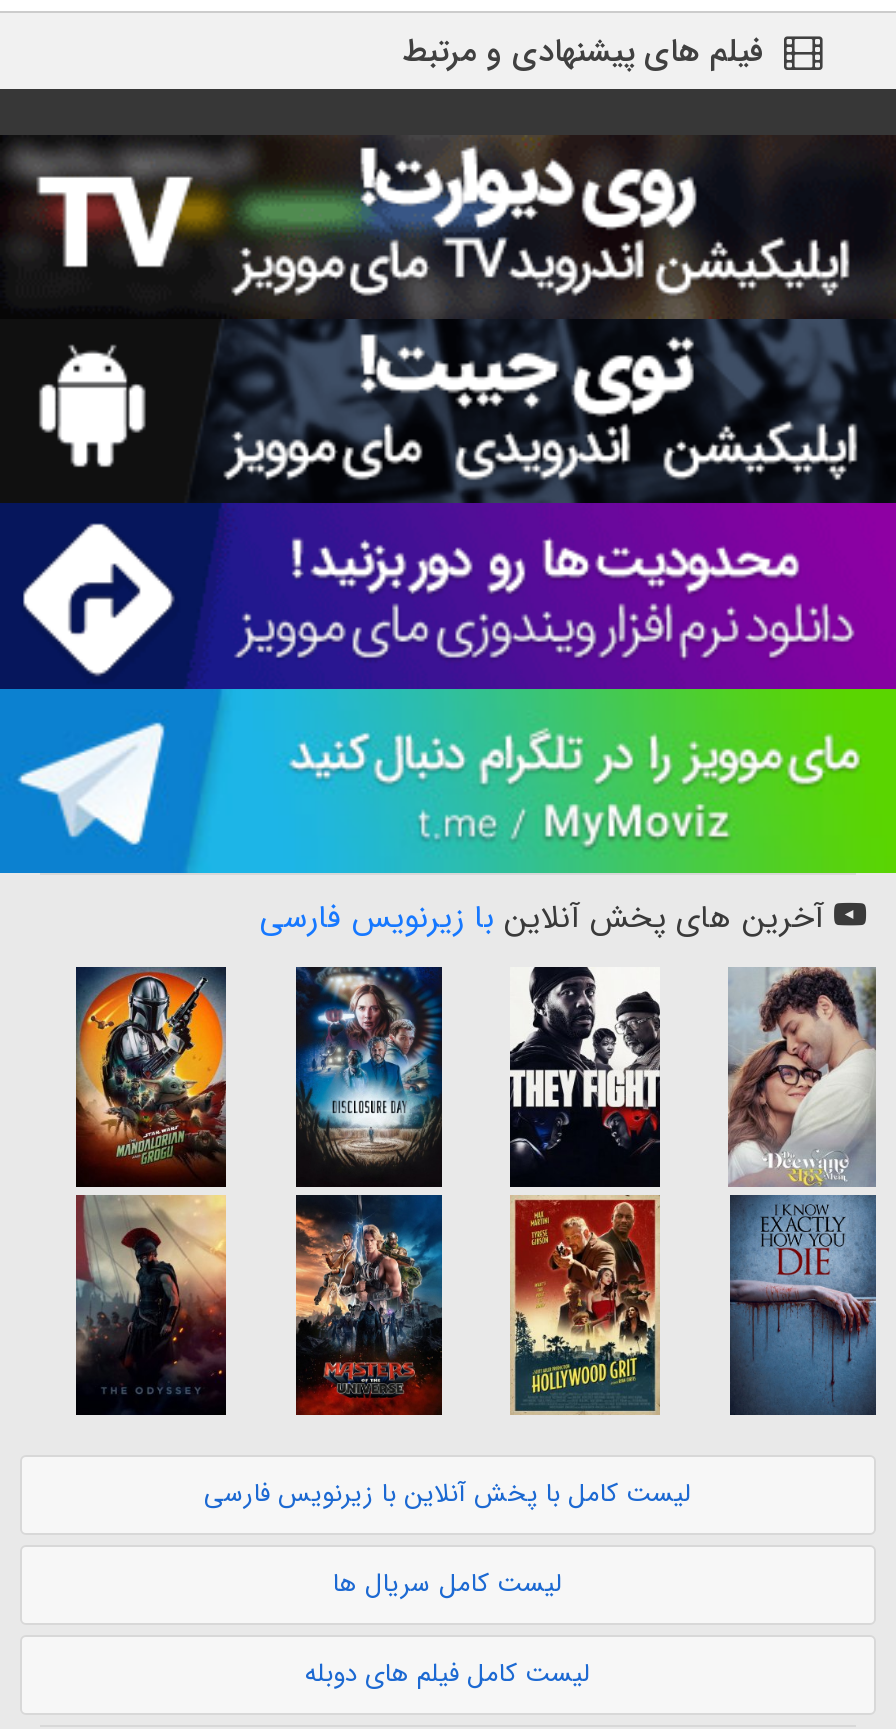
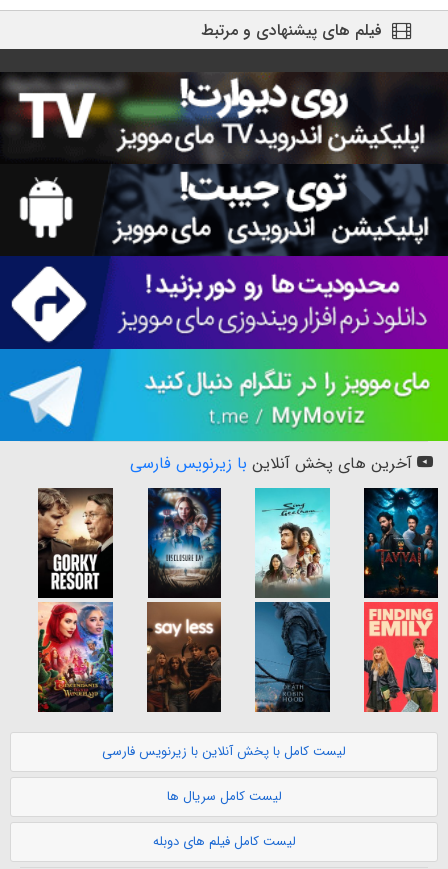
[74,965,228,1415] [image] -> [37,487,114,712] [image]
[508,965,662,1415] [image] -> [254,487,331,713] [image]
[726,965,878,1417] [image] -> [363,487,439,713] [image]
[294,1193,444,1417] [image] -> [146,601,222,713] [image]

